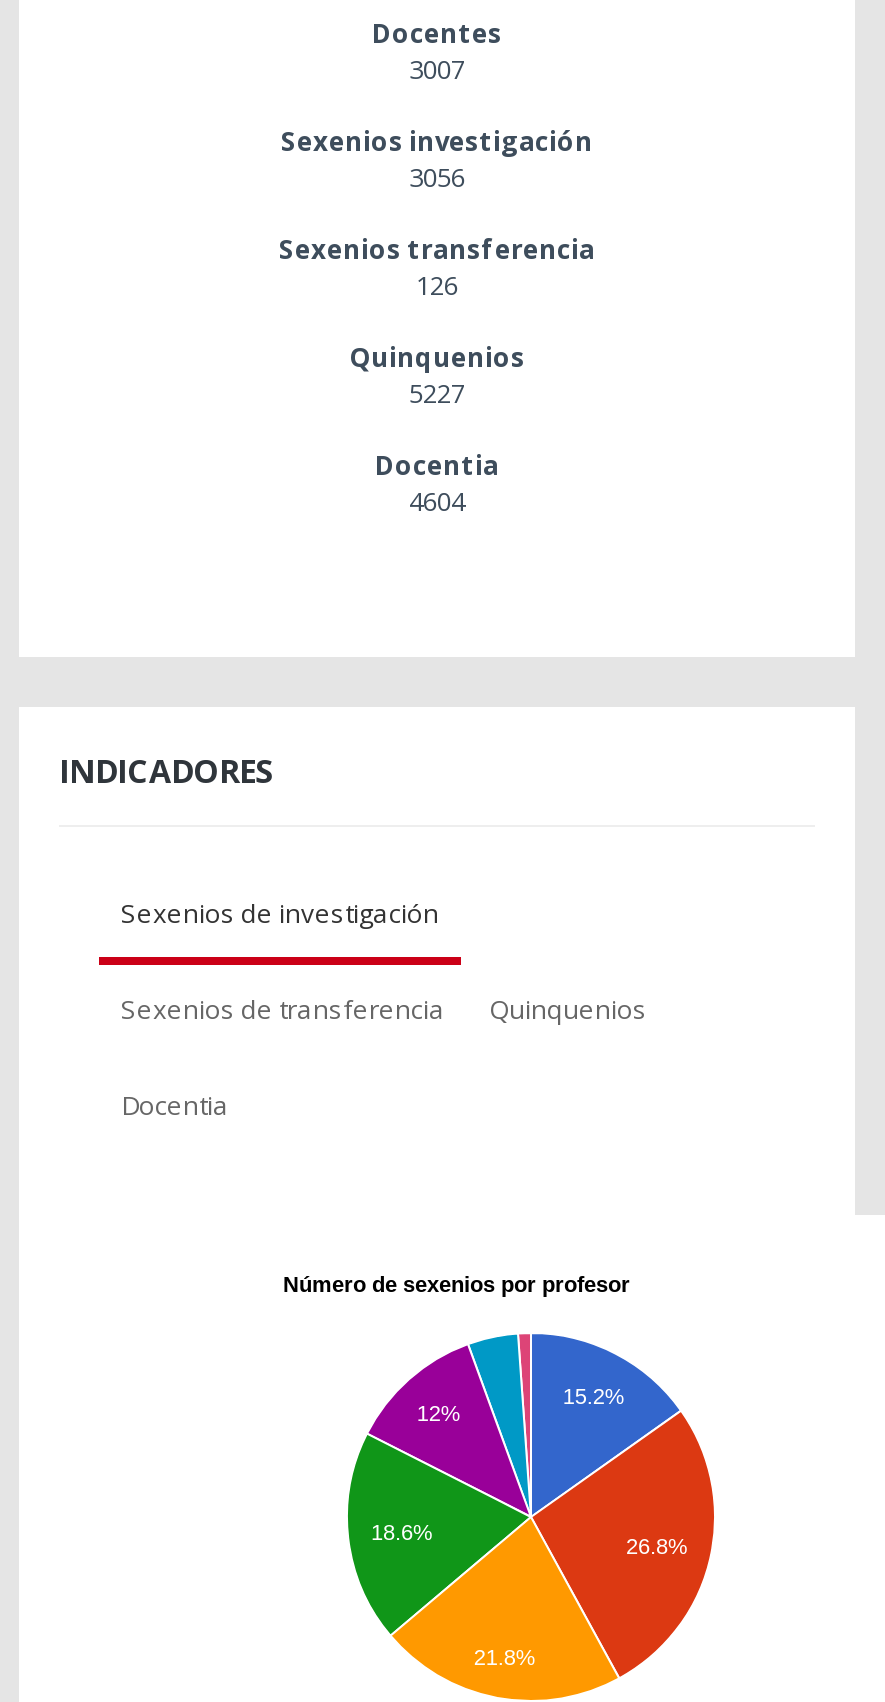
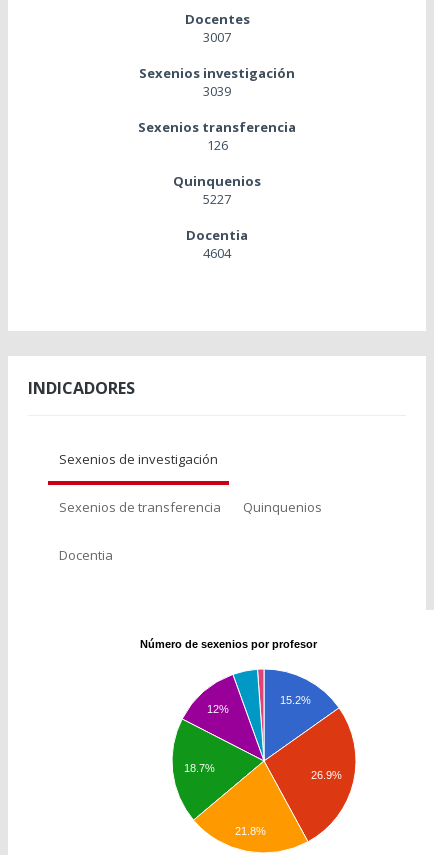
[409,159,465,195] 3056 -> [203,82,231,100] 3039
[371,1520,433,1545] 18.6% -> [184,762,215,774] 18.7%
[626,1534,688,1559] 26.8% -> [311,769,342,781] 26.9%

